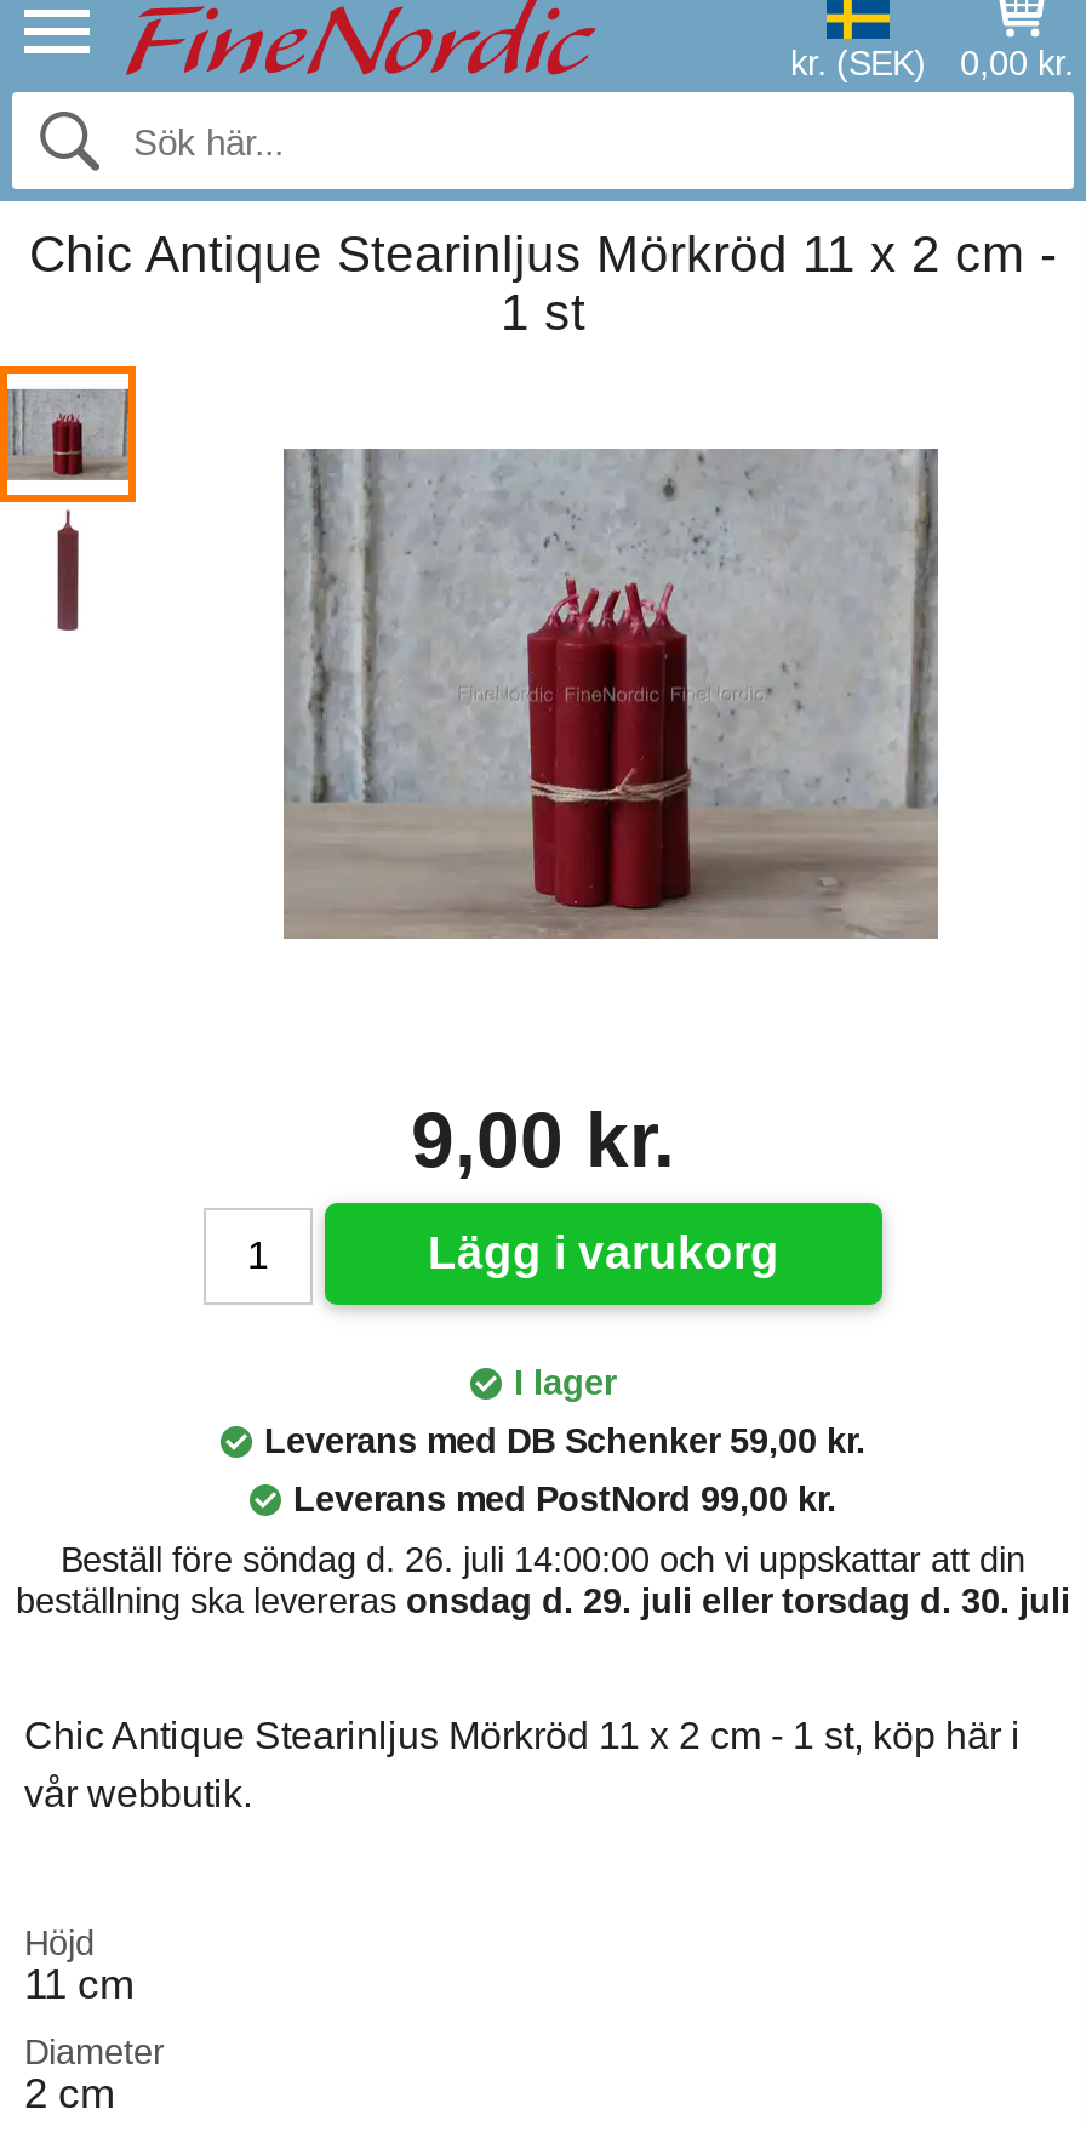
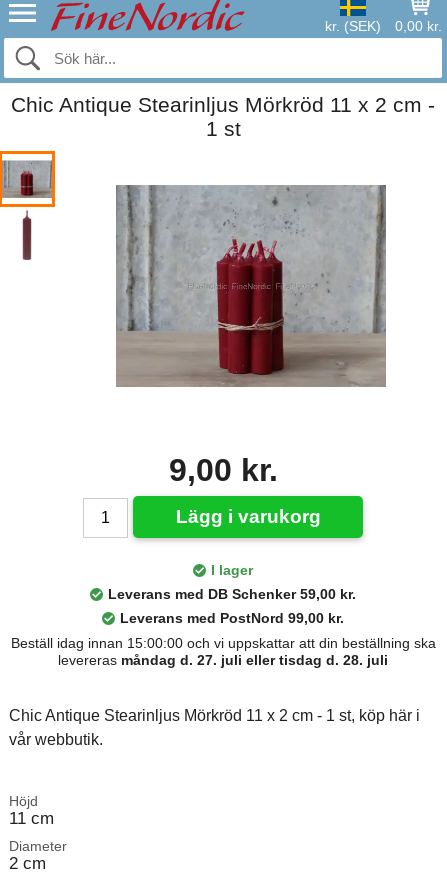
[16,1540,1070,1620] Beställ före söndag d. 26. juli 14:00:00 och vi uppskattar att din | beställning ska levereras onsdag d. 29. juli eller torsdag d. 30. juli -> [10,635,435,668] Beställ idag innan 15:00:00 och vi uppskattar att din beställning ska | levereras måndag d. 27. juli eller tisdag d. 28. juli

